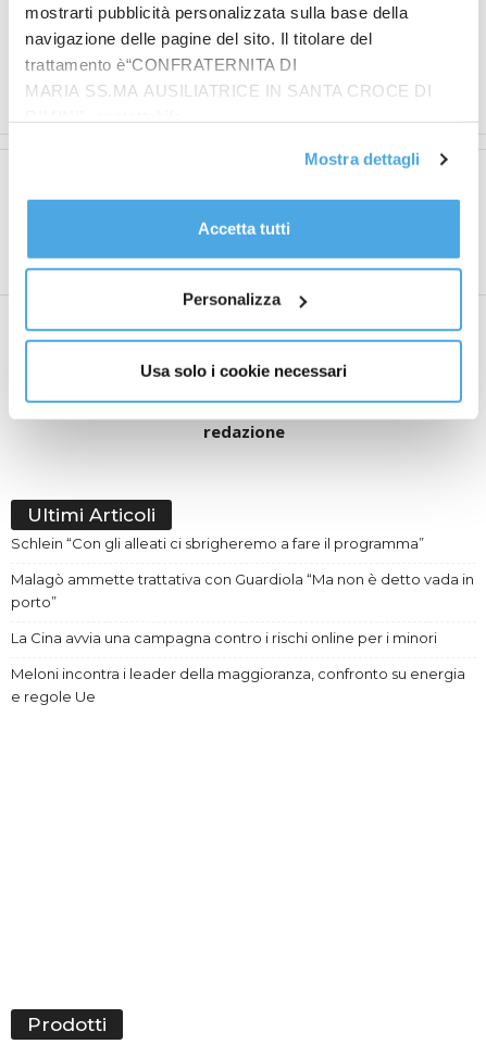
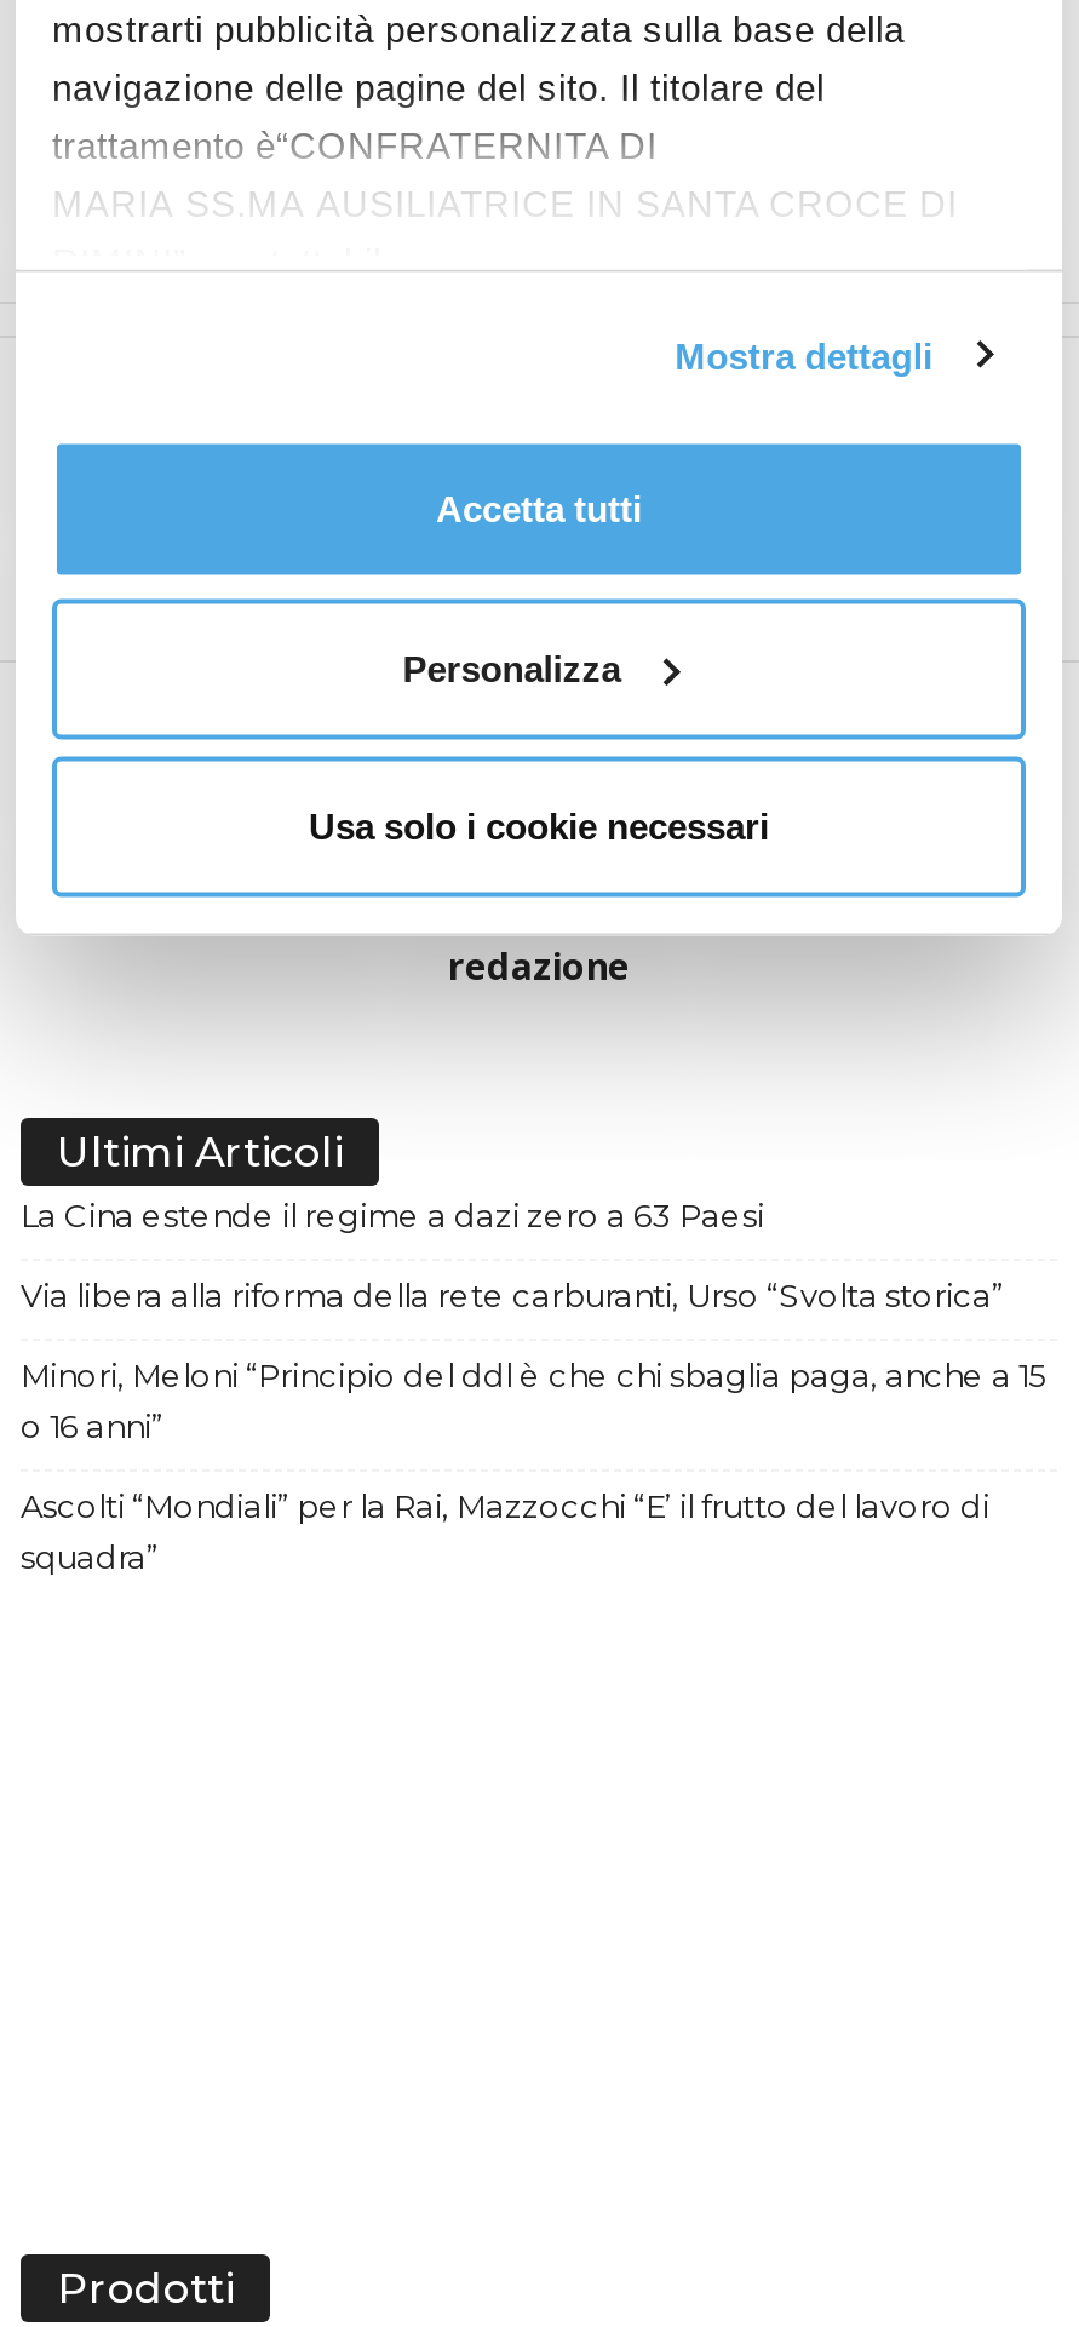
[11,534,424,552] Schlein “Con gli alleati ci sbrigheremo a fare il programma” -> [21,1195,764,1234] La Cina estende il regime a dazi zero a 63 Paesi
[11,570,474,610] Malagò ammette trattativa con Guardiola “Ma non è detto vada in | porto” -> [21,1275,1004,1314] Via libera alla riforma della rete carburanti, Urso “Svolta storica”
[11,629,437,646] La Cina avvia una campagna contro i rischi online per i minori -> [21,1355,1045,1444] Minori, Meloni “Principio del ddl è che chi sbaglia paga, anche a 15 | o 16 anni”
[11,665,465,705] Meloni incontra i leader della maggioranza, confronto su energia | e regole Ue -> [21,1486,989,1575] Ascolti “Mondiali” per la Rai, Mazzocchi “E’ il frutto del lavoro di | squadra”

